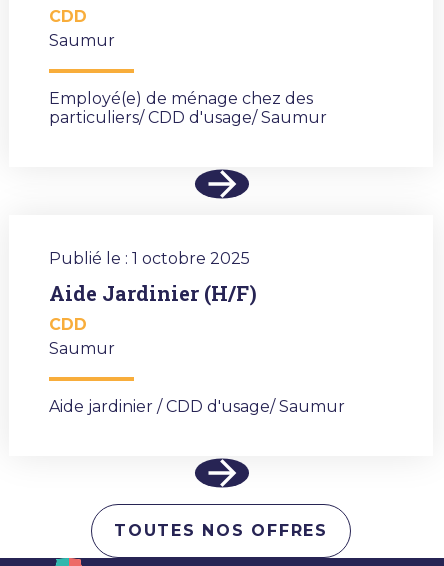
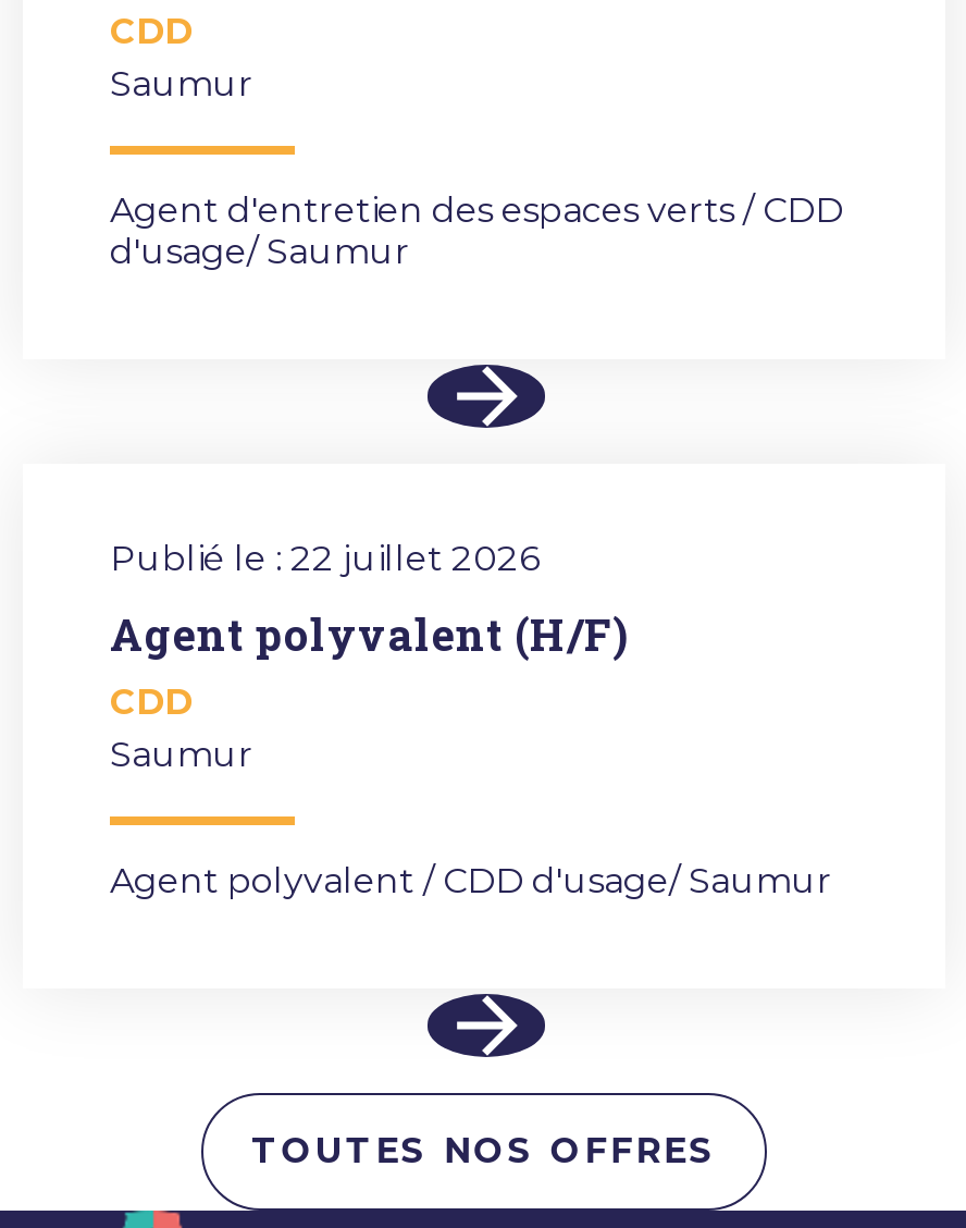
[49,89,327,127] Employé(e) de ménage chez des | particuliers/ CDD d'usage/ Saumur -> [110,189,843,272] Agent d'entretien des espaces verts / CDD | d'usage/ Saumur
[49,249,250,268] Publié le : 1 octobre 2025 -> [110,538,538,579] Publié le : 22 juillet 2026
[49,280,257,306] Aide Jardinier (H/F) -> [110,605,630,662] Agent polyvalent (H/F)
[49,397,345,416] Aide jardinier / CDD d'usage/ Saumur -> [110,860,832,901] Agent polyvalent / CDD d'usage/ Saumur

